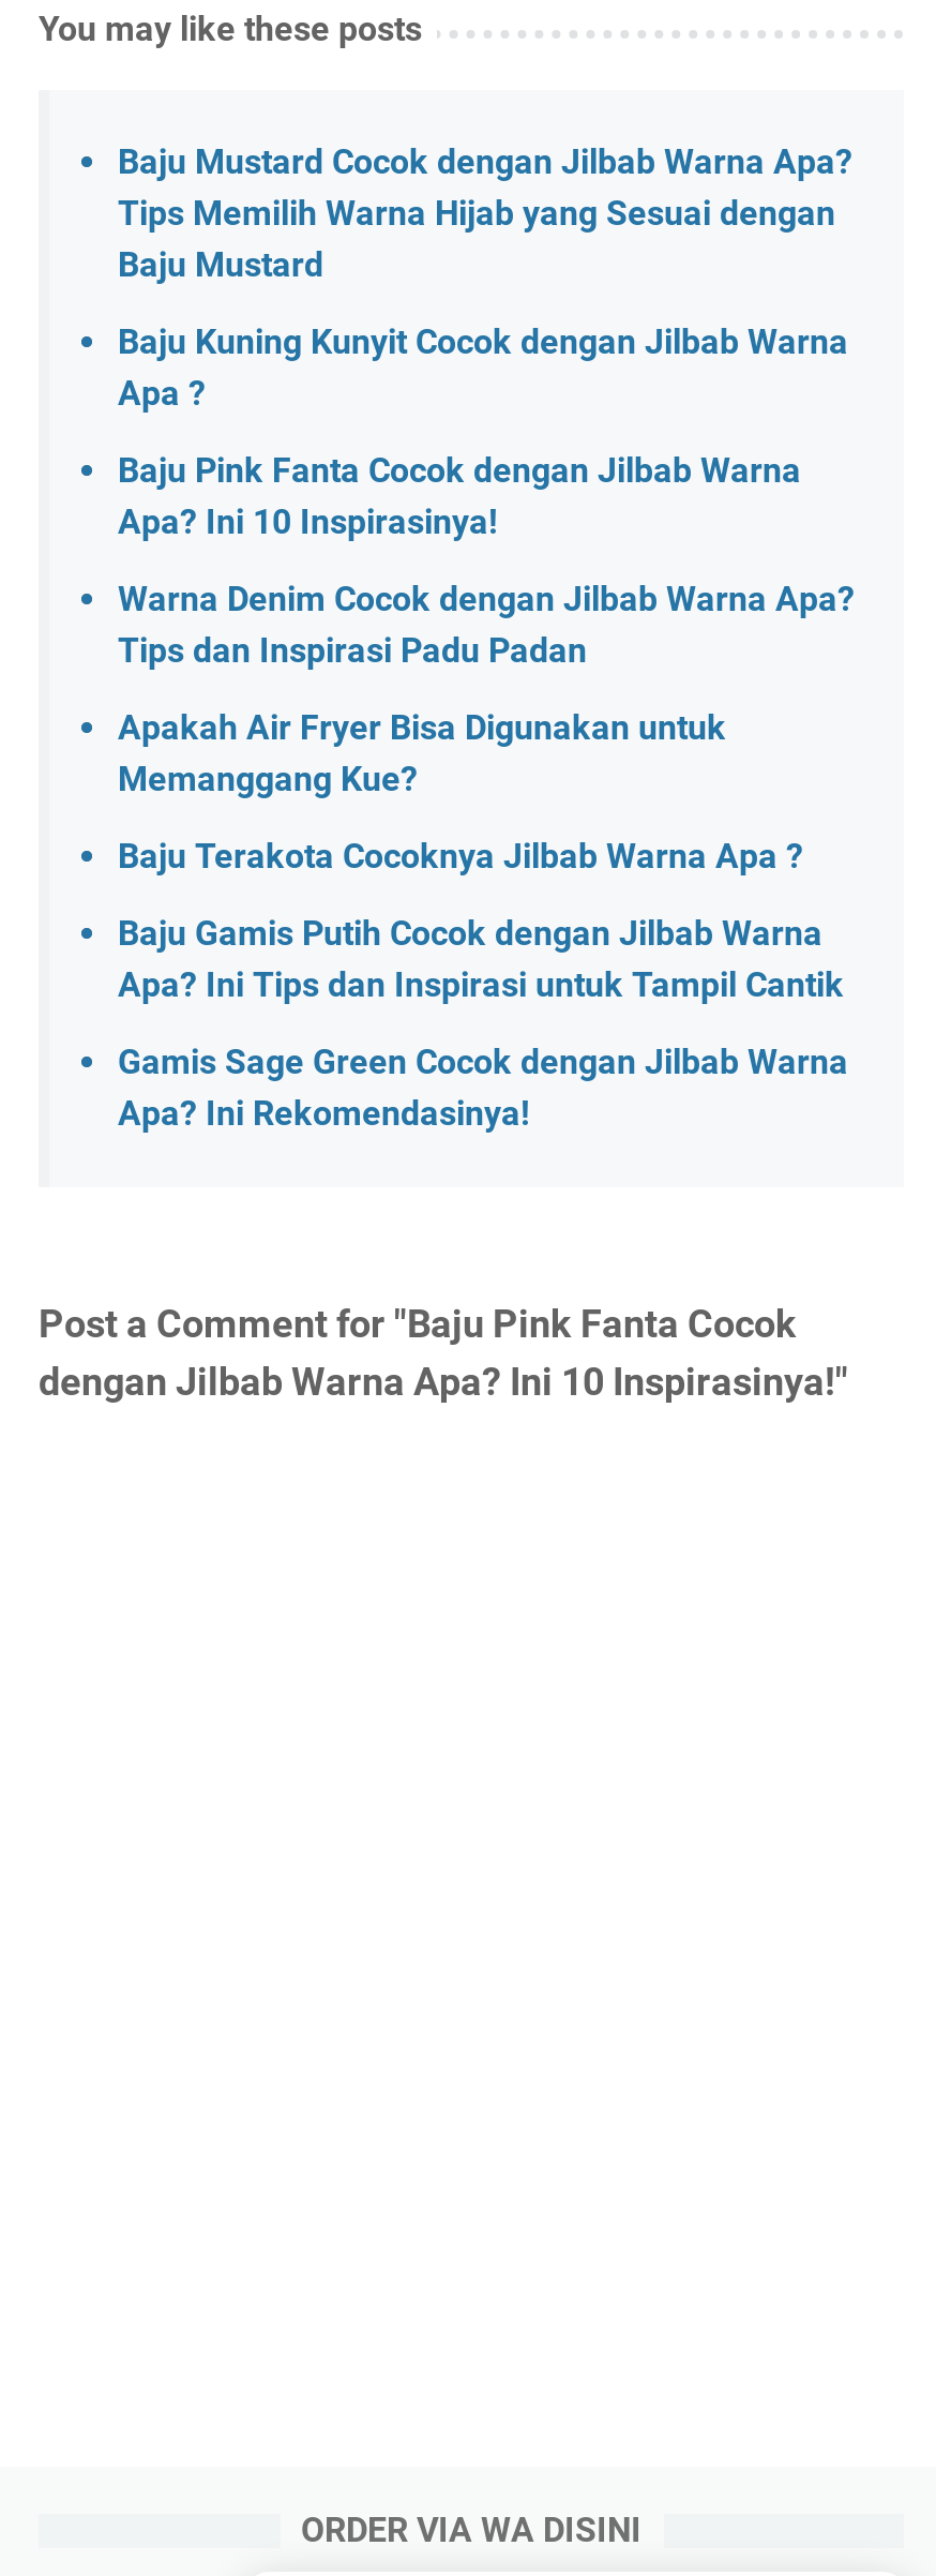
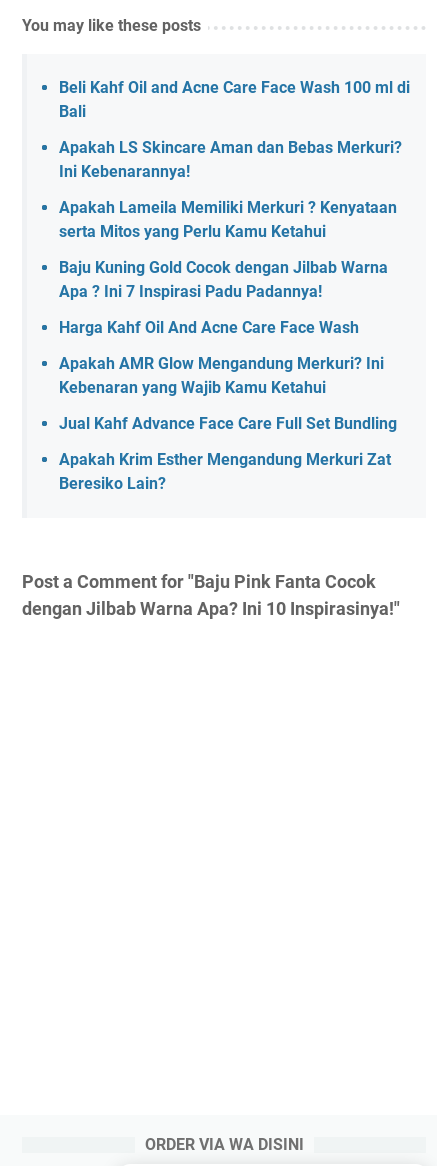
[118,143,852,286] Baju Mustard Cocok dengan Jilbab Warna Apa? | Tips Memilih Warna Hijab yang Sesuai dengan | Baju Mustard -> [59,78,410,121] Beli Kahf Oil and Acne Care Face Wash 100 ml di | Bali
[118,323,848,415] Baju Kuning Kunyit Cocok dengan Jilbab Warna | Apa ? -> [59,138,402,181] Apakah LS Skincare Aman dan Bebas Merkuri? | Ini Kebenarannya!
[118,451,801,543] Baju Pink Fanta Cocok dengan Jilbab Warna | Apa? Ini 10 Inspirasinya! -> [59,198,397,241] Apakah Lameila Memiliki Merkuri ? Kenyataan | serta Mitos yang Perlu Kamu Ketahui
[118,580,855,672] Warna Denim Cocok dengan Jilbab Warna Apa? | Tips dan Inspirasi Padu Padan -> [59,258,388,301] Baju Kuning Gold Cocok dengan Jilbab Warna | Apa ? Ini 7 Inspirasi Padu Padannya!
[118,708,726,800] Apakah Air Fryer Bisa Digunakan untuk | Memanggang Kue? -> [59,318,359,337] Harga Kahf Oil And Acne Care Face Wash
[118,837,803,878] Baju Terakota Cocoknya Jilbab Warna Apa ? -> [59,354,384,397] Apakah AMR Glow Mengandung Merkuri? Ini | Kebenaran yang Wajib Kamu Ketahui
[118,914,844,1006] Baju Gamis Putih Cocok dengan Jilbab Warna | Apa? Ini Tips dan Inspirasi untuk Tampil Cantik -> [59,414,397,433] Jual Kahf Advance Face Care Full Set Bundling
[118,1043,848,1135] Gamis Sage Green Cocok dengan Jilbab Warna | Apa? Ini Rekomendasinya! -> [59,450,391,493] Apakah Krim Esther Mengandung Merkuri Zat | Beresiko Lain?

